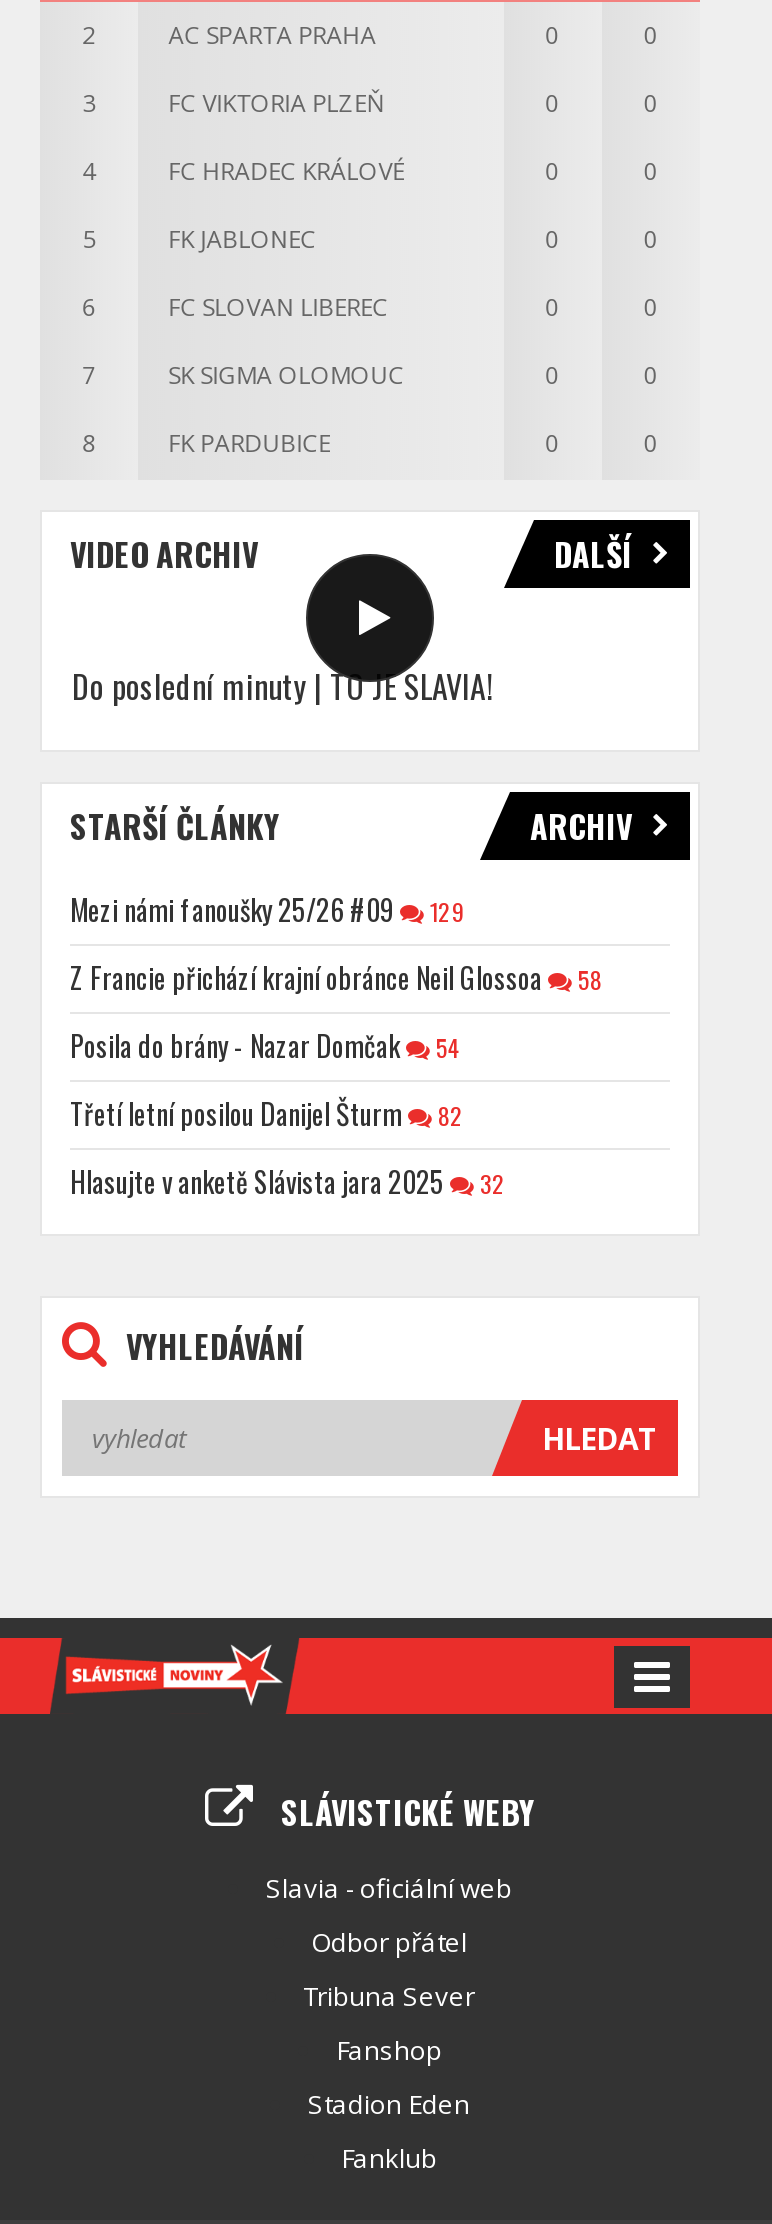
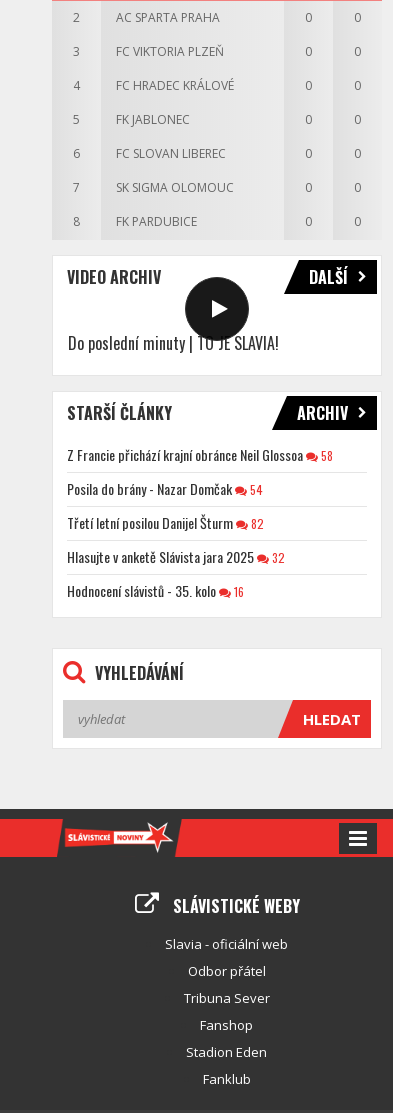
[70,888,464,930] Mezi námi fanoušky 25/26 #09 | 129 -> none
moved [70,956,602,1202] -> [67,444,333,567]: Z Francie přichází krajní obránce Neil Glossoa | 58 | Posila do brány - Nazar Domčak | 54 | Třetí letní posilou Danijel Šturm | 82 | Hlasujte v anketě Slávista jara 2025 | 32
none -> [67,580,244,601] Hodnocení slávistů - 35. kolo | 16

